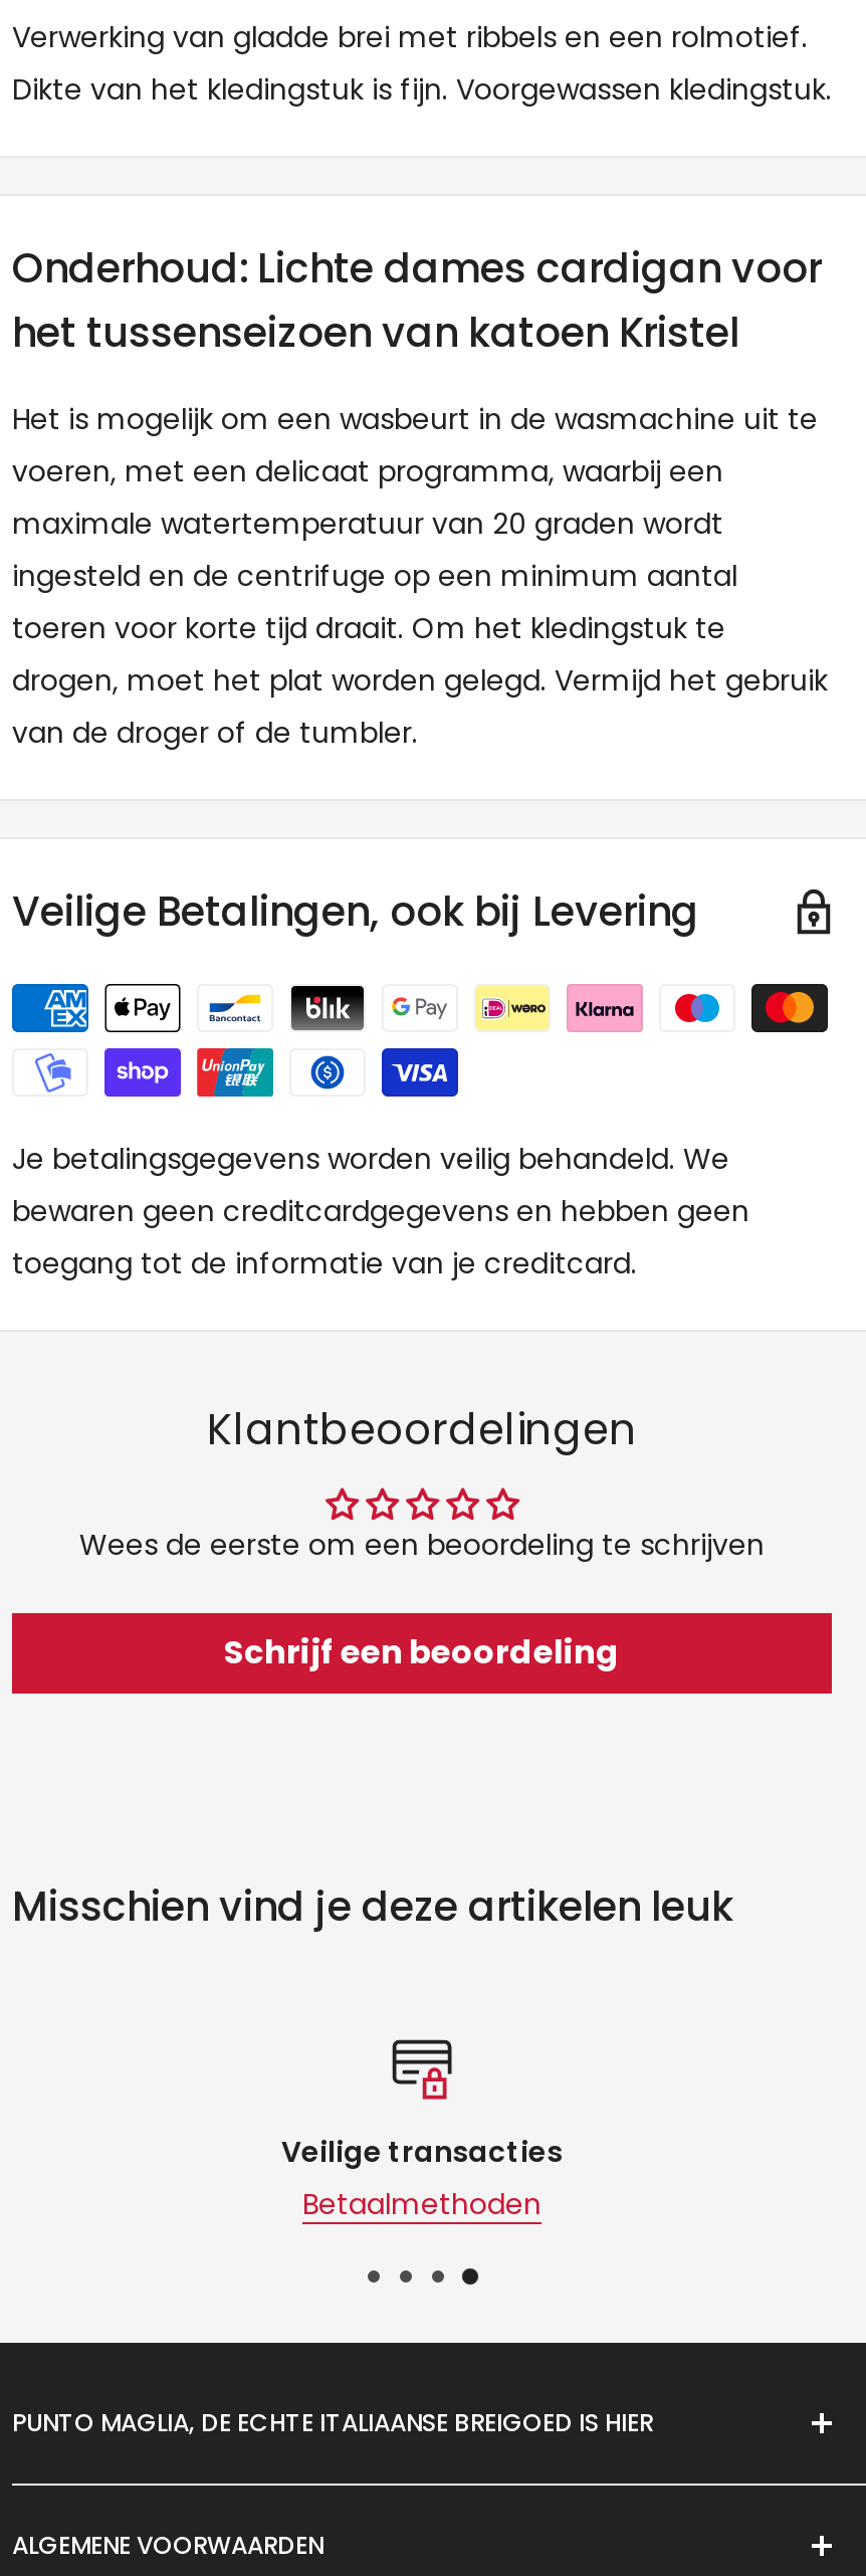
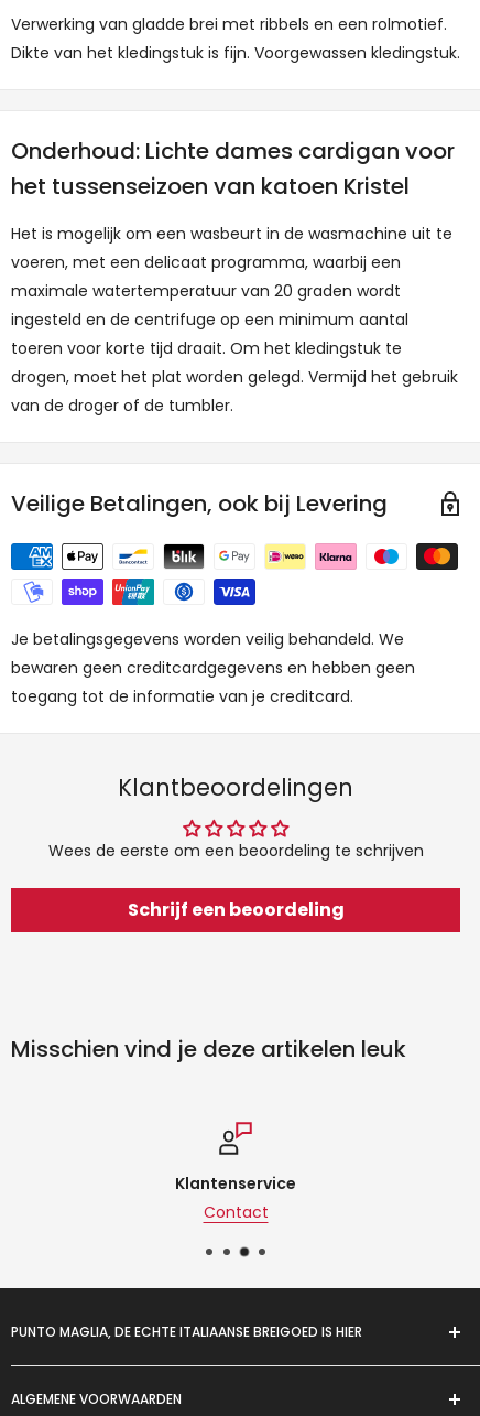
[281,2037,563,2224] [image] | Veilige transacties | Betaalmethoden -> [175,1121,296,1223] [image] | Klantenservice | Contact

